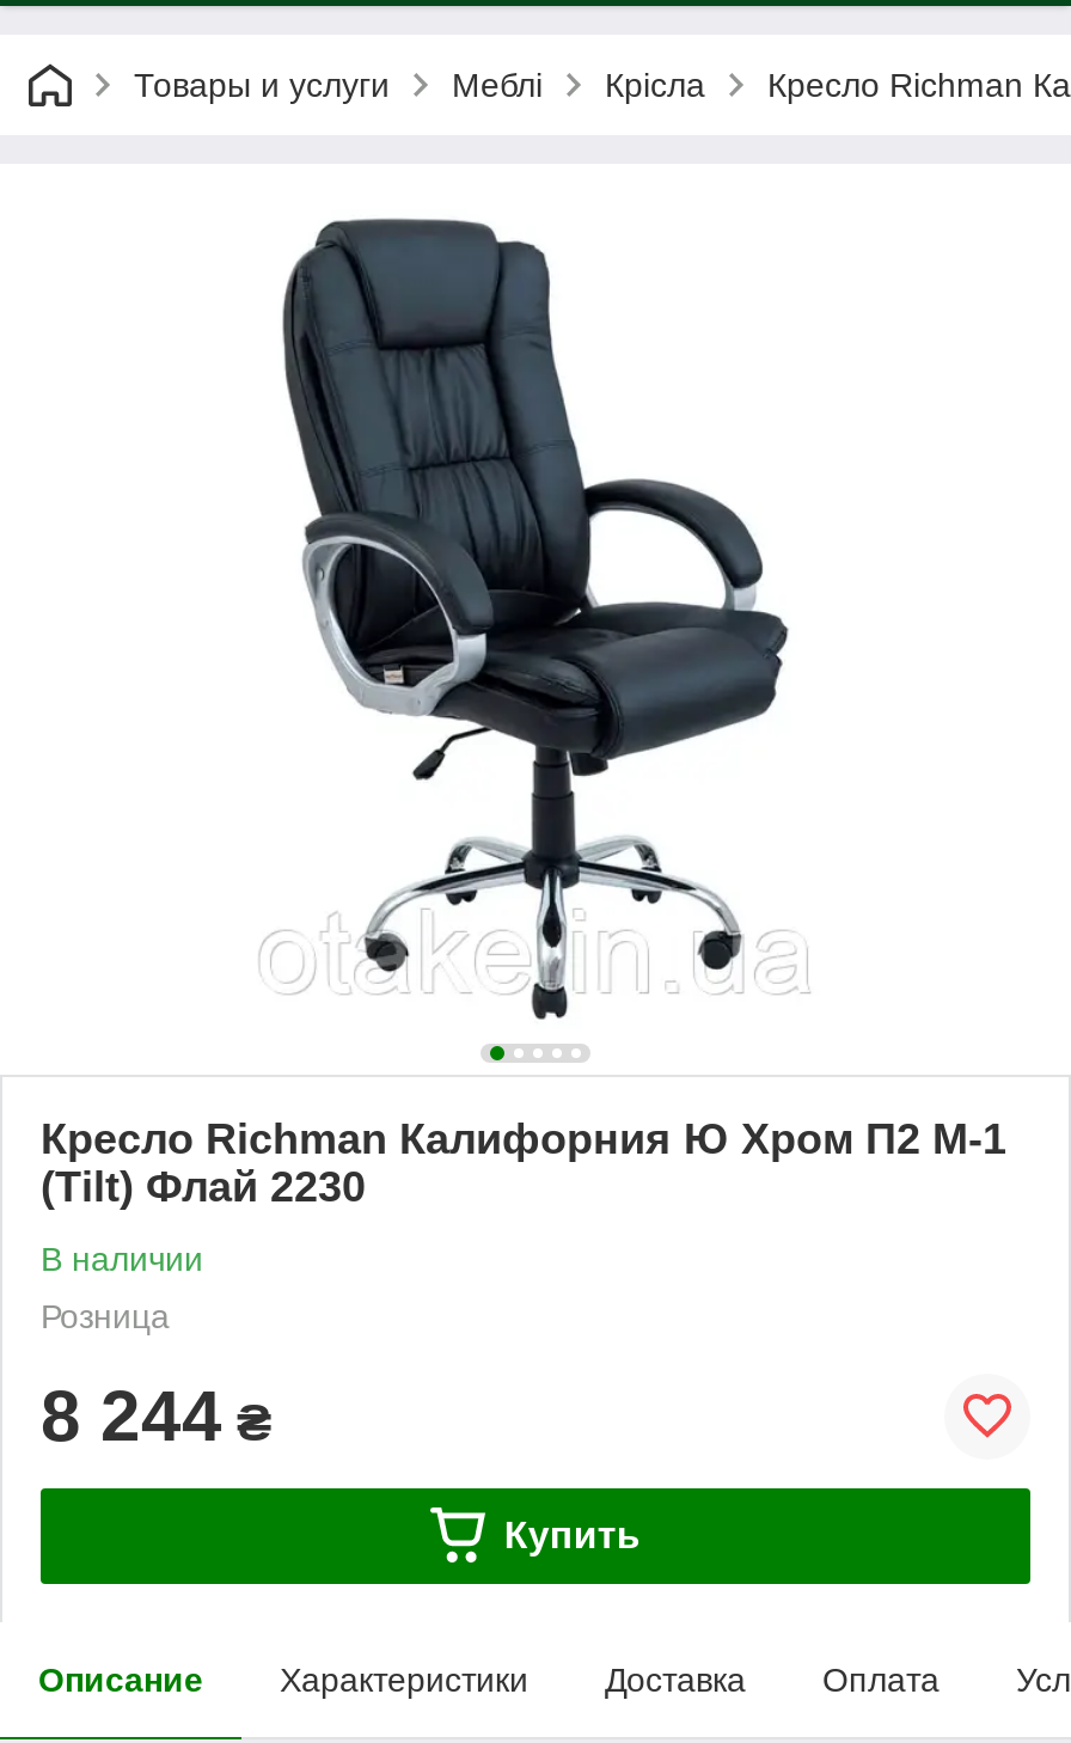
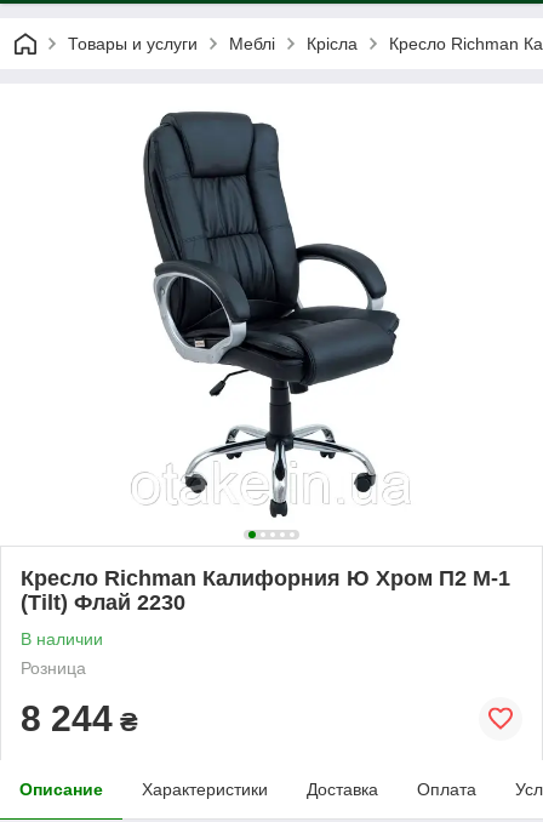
[504,1514,640,1555] Купить -> none

